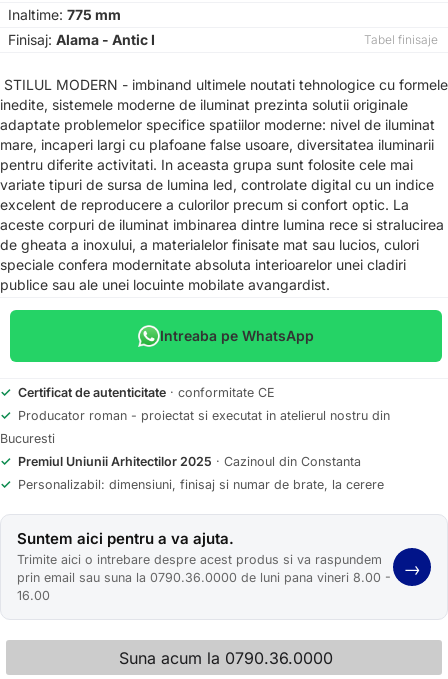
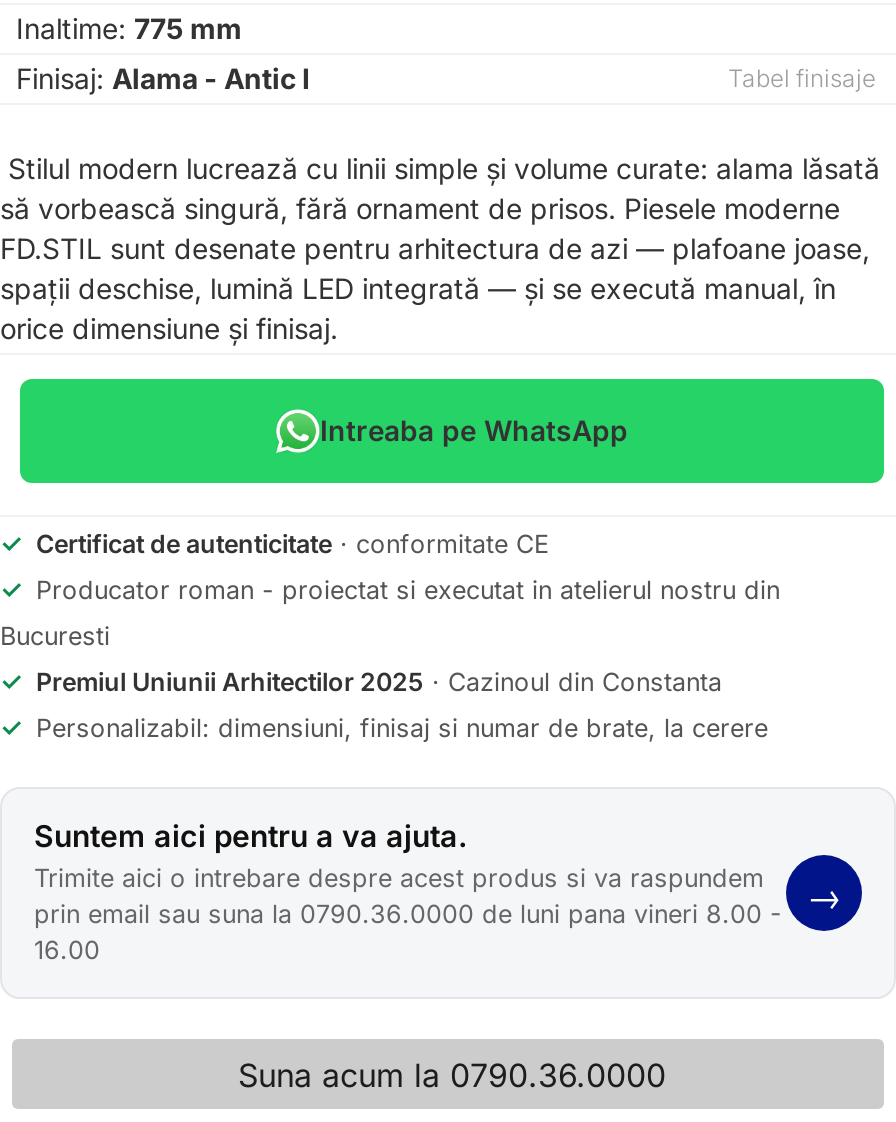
[0,76,448,293] STILUL MODERN - imbinand ultimele noutati tehnologice cu formele | inedite, sistemele moderne de iluminat prezinta solutii originale | adaptate problemelor specifice spatiilor moderne: nivel de iluminat | mare, incaperi largi cu plafoane false usoare, diversitatea iluminarii | pentru diferite activitati. In aceasta grupa sunt folosite cele mai | variate tipuri de sursa de lumina led, controlate digital cu un indice | excelent de reproducere a culorilor precum si confort optic. La | aceste corpuri de iluminat imbinarea dintre lumina rece si stralucirea | de gheata a inoxului, a materialelor finisate mat sau lucios, culori | speciale confera modernitate absoluta interioarelor unei cladiri | publice sau ale unei locuinte mobilate avangardist. -> [0,151,880,345] Stilul modern lucrează cu linii simple și volume curate: alama lăsată | să vorbească singură, fără ornament de prisos. Piesele moderne | FD.STIL sunt desenate pentru arhitectura de azi — plafoane joase, | spații deschise, lumină LED integrată — și se execută manual, în | orice dimensiune și finisaj.

